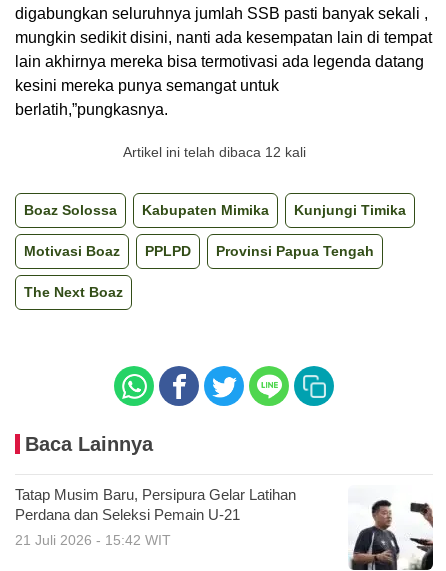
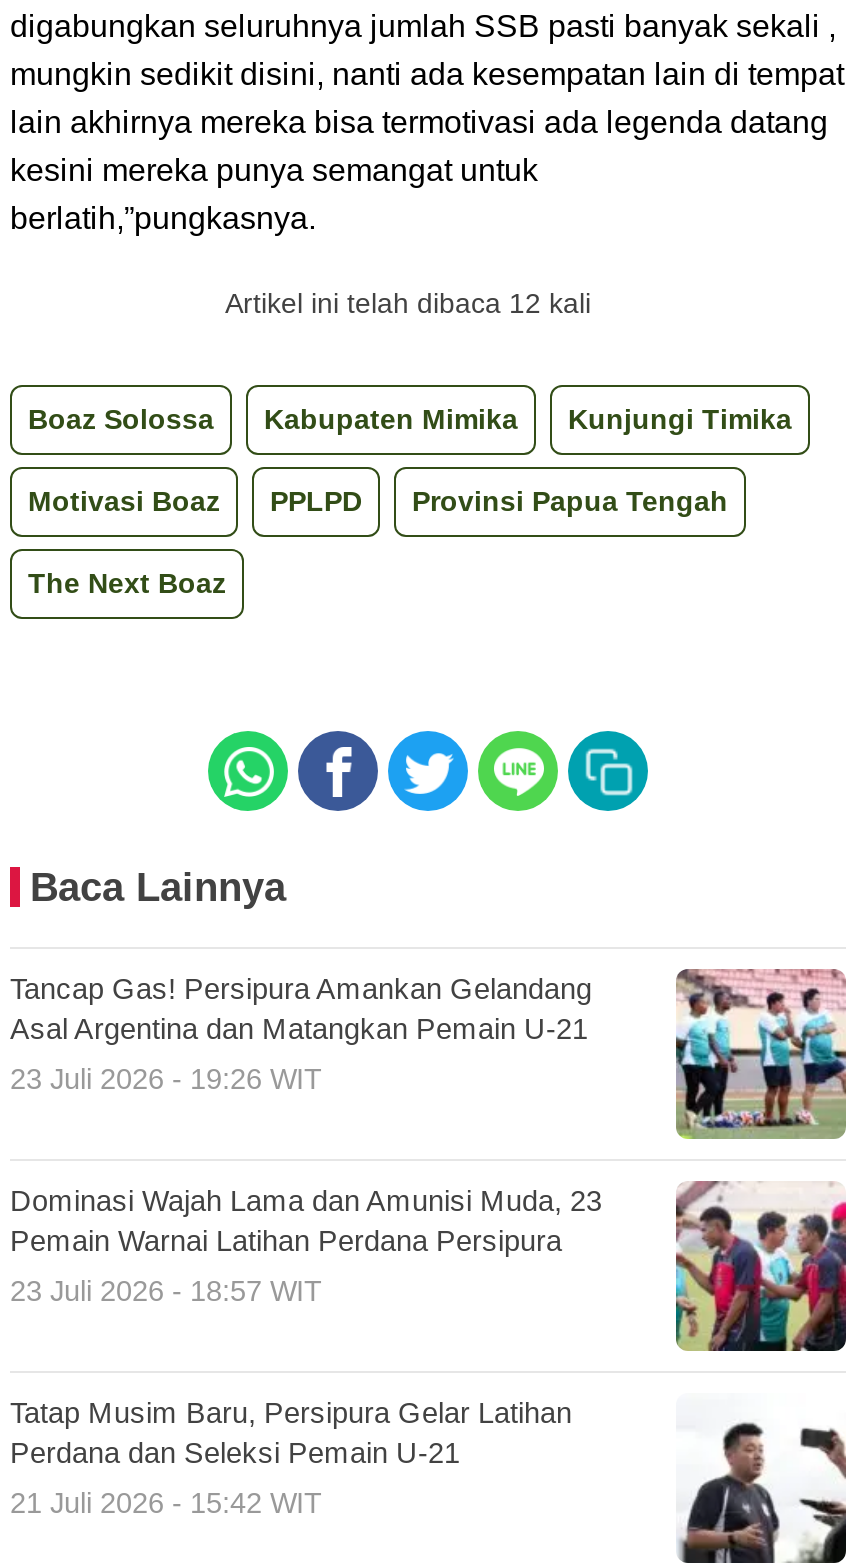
none -> [10,974,592,1096] Tancap Gas! Persipura Amankan Gelandang | Asal Argentina dan Matangkan Pemain U-21 | 23 Juli 2026 - 19:26 WIT
none -> [10,1178,848,1354] [image] | Dominasi Wajah Lama dan Amunisi Muda, 23 | Pemain Warnai Latihan Perdana Persipura | 23 Juli 2026 - 18:57 WIT
none -> [674,968,848,1142] [image]

